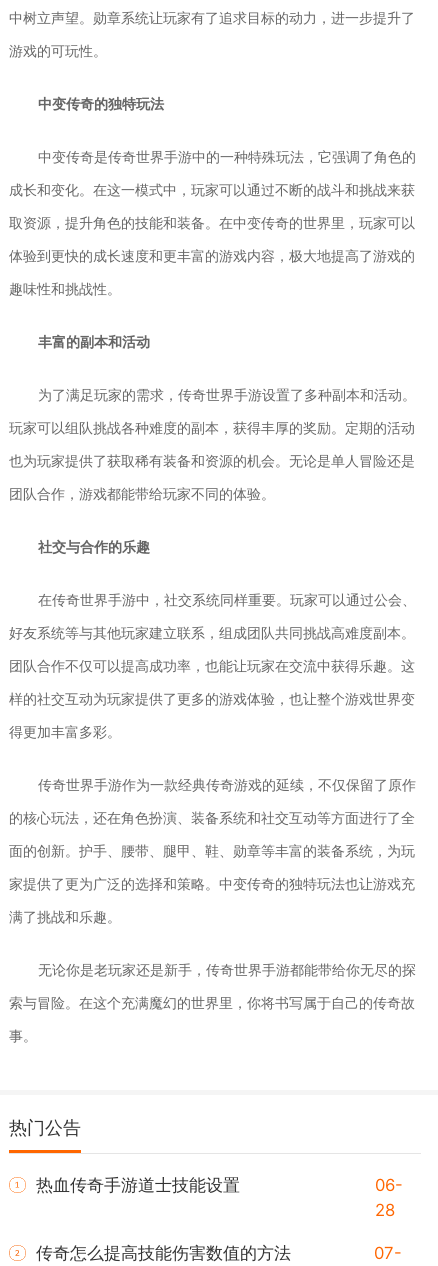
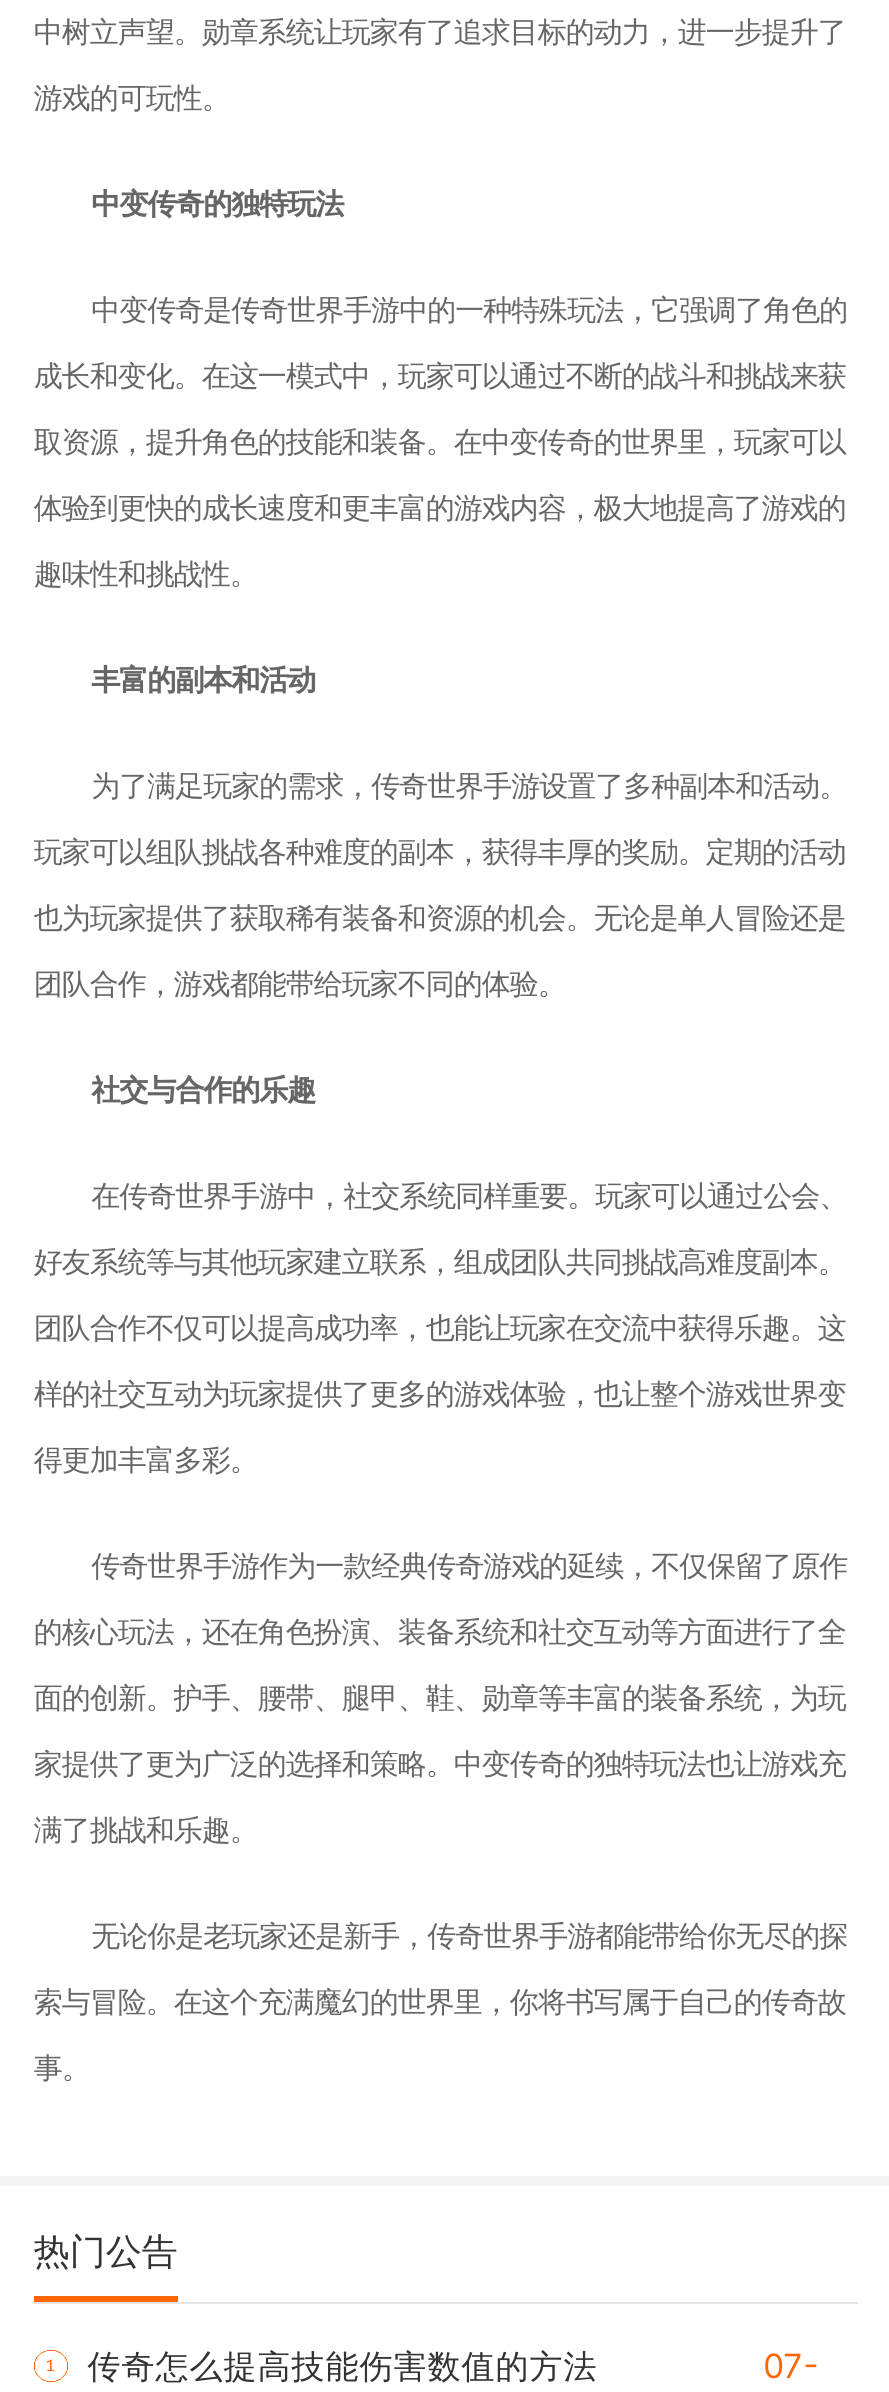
[36,1175,402,1220] 热血传奇手游道士技能设置 | 06- | 28 -> none

